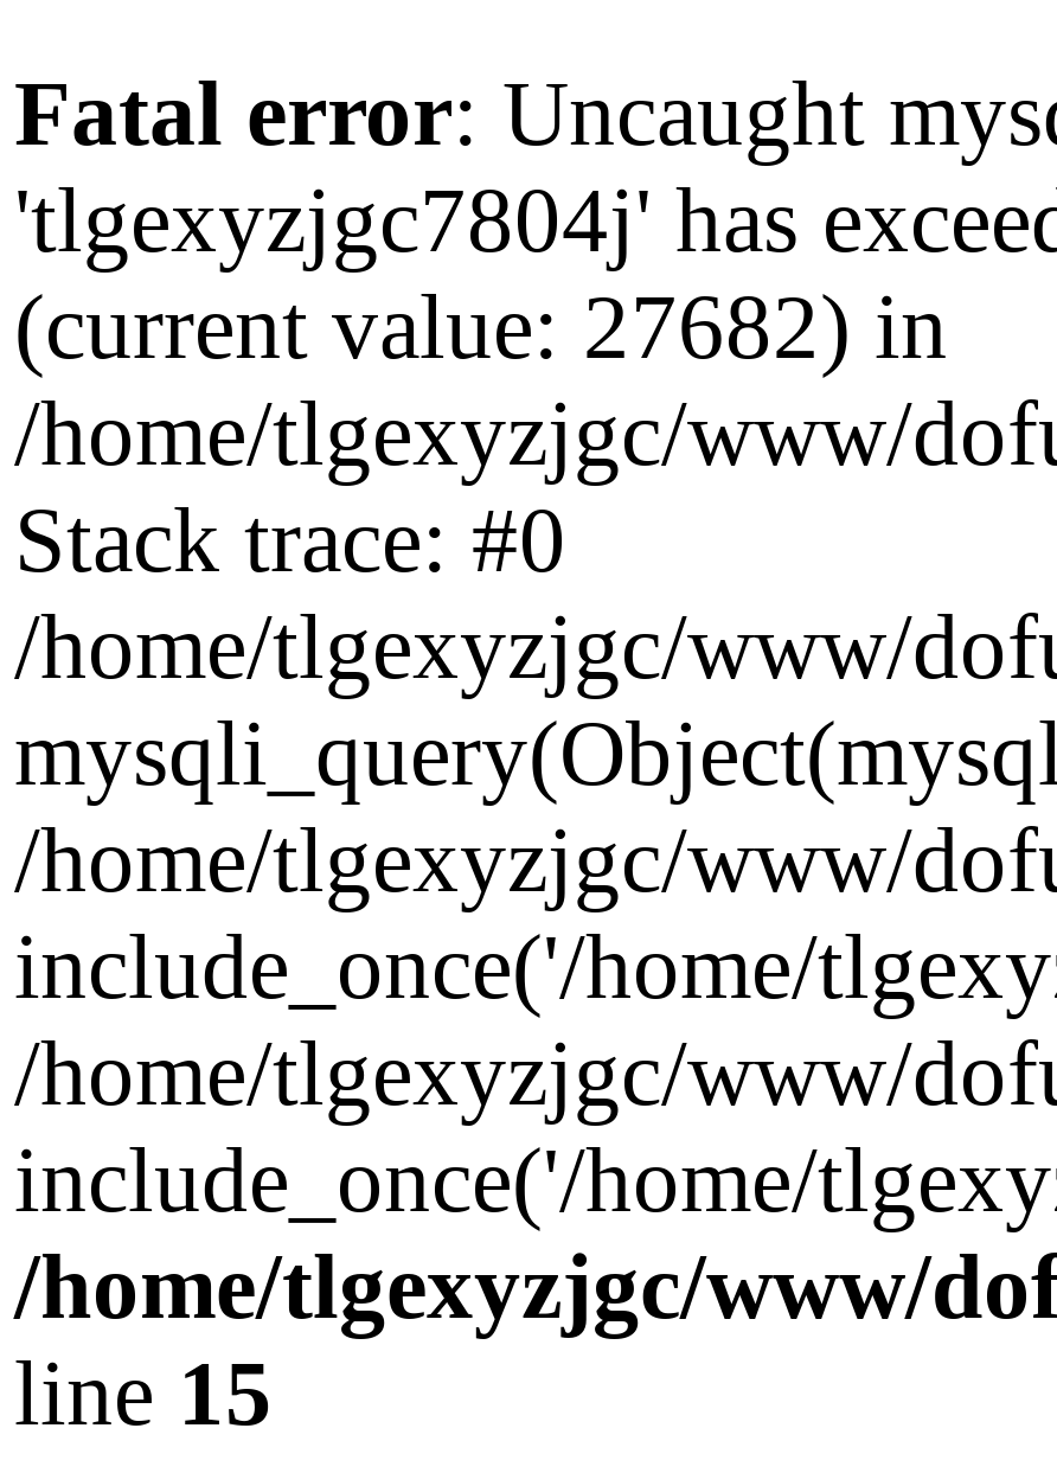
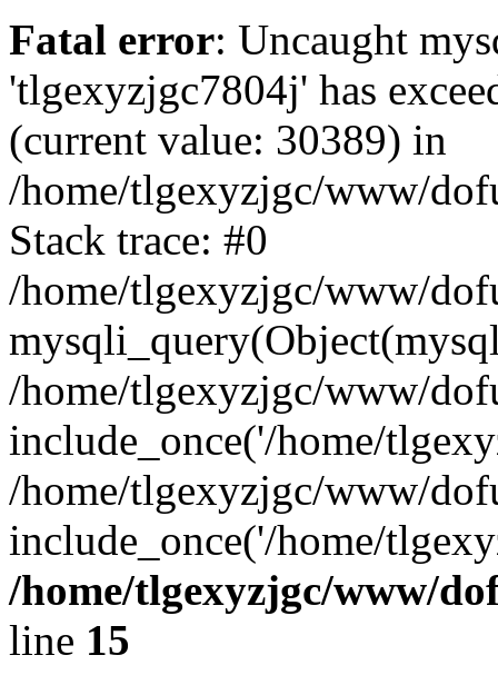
[14,275,948,377] (current value: 27682) in -> [9,116,447,163] (current value: 30389) in

